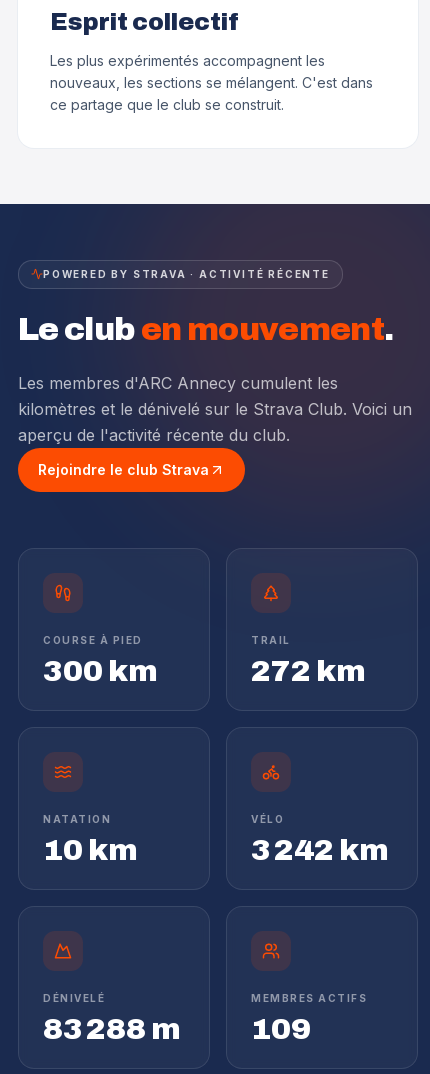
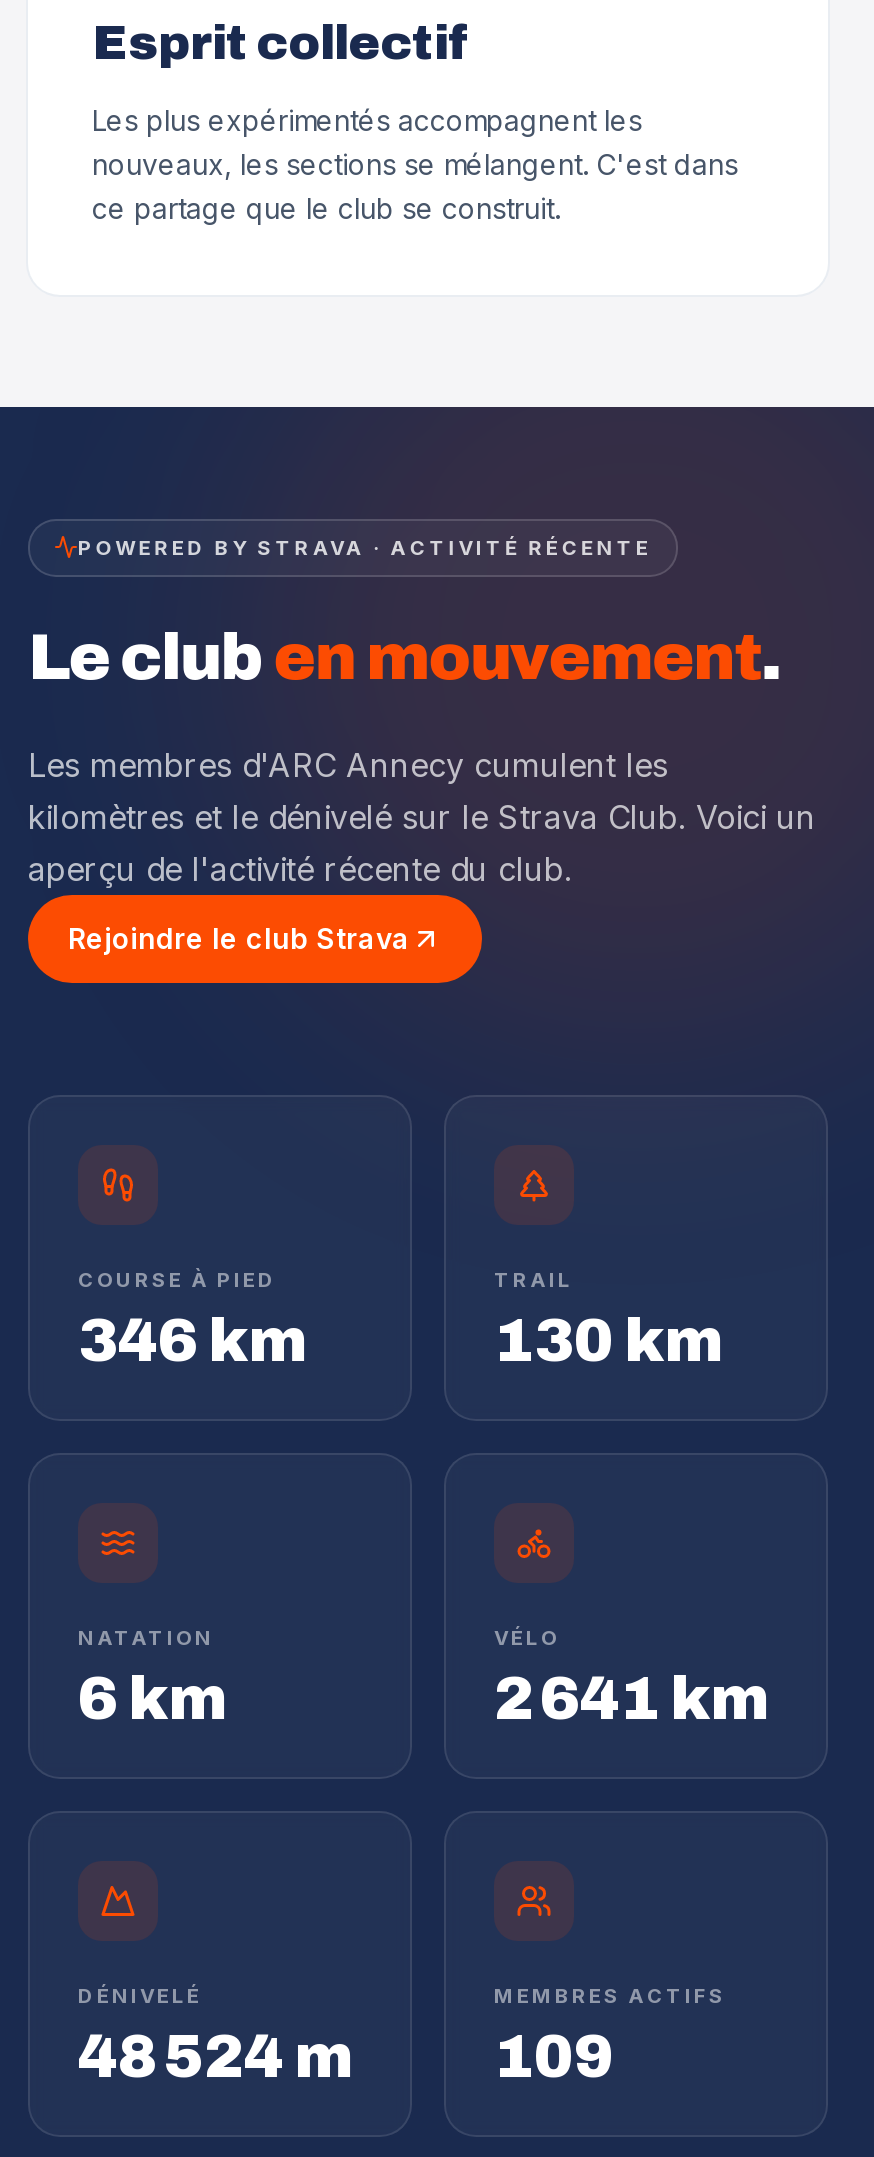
[43,654,158,686] 300 km -> [78,1308,308,1372] 346 km
[251,654,366,686] 272 km -> [494,1308,724,1372] 130 km
[43,833,138,865] 10 km -> [78,1666,228,1730] 6 km
[251,833,389,865] 3 242 km -> [494,1666,770,1730] 2 641 km
[43,1012,181,1044] 83 288 m -> [78,2024,354,2088] 48 524 m

